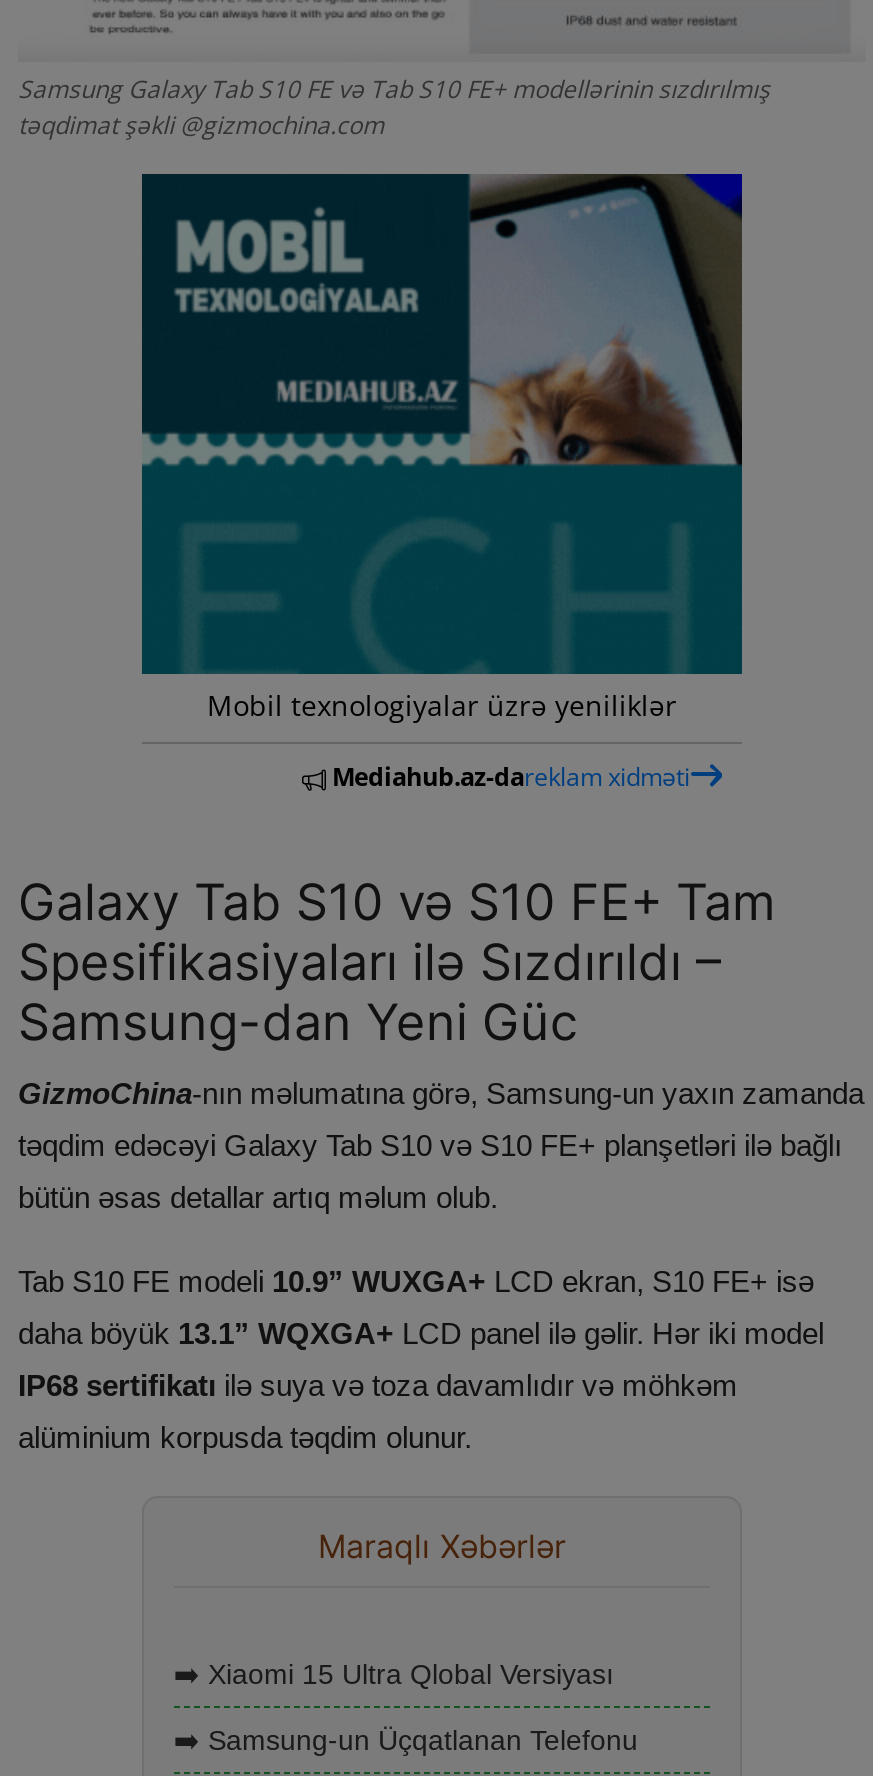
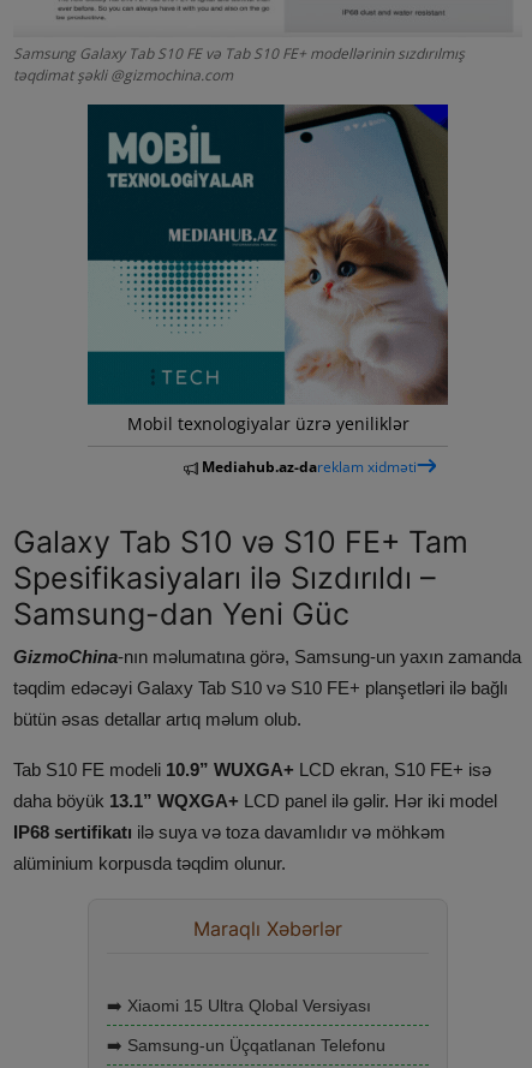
[140,432,744,676] [image] -> [88,259,449,406] [image]

